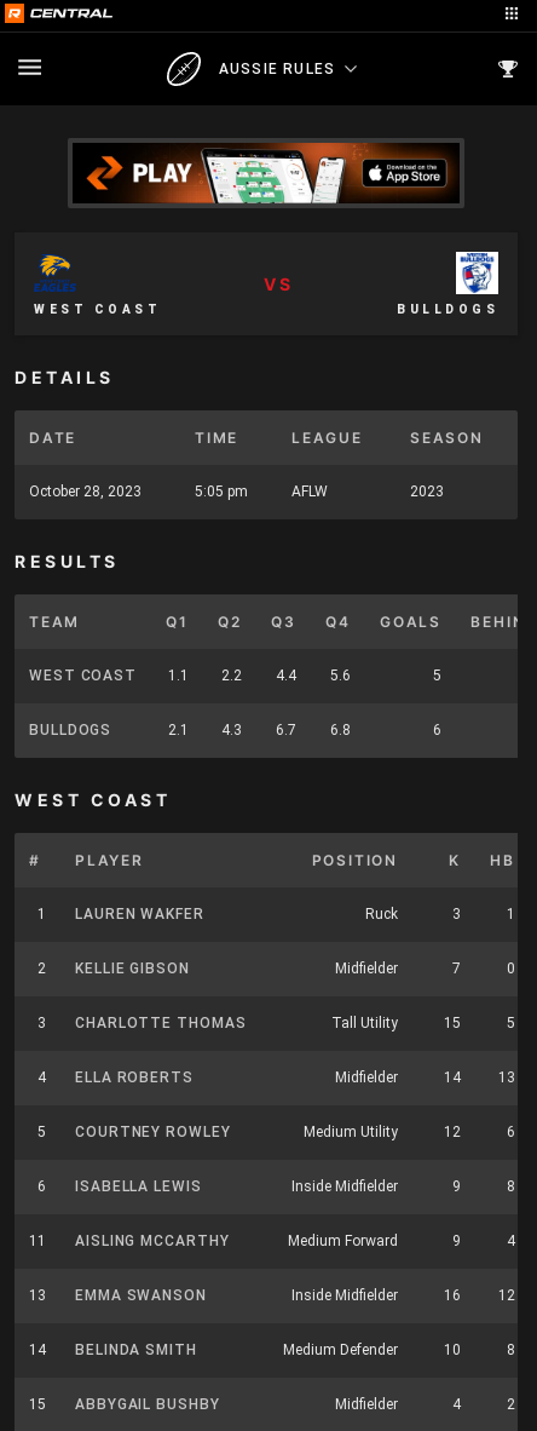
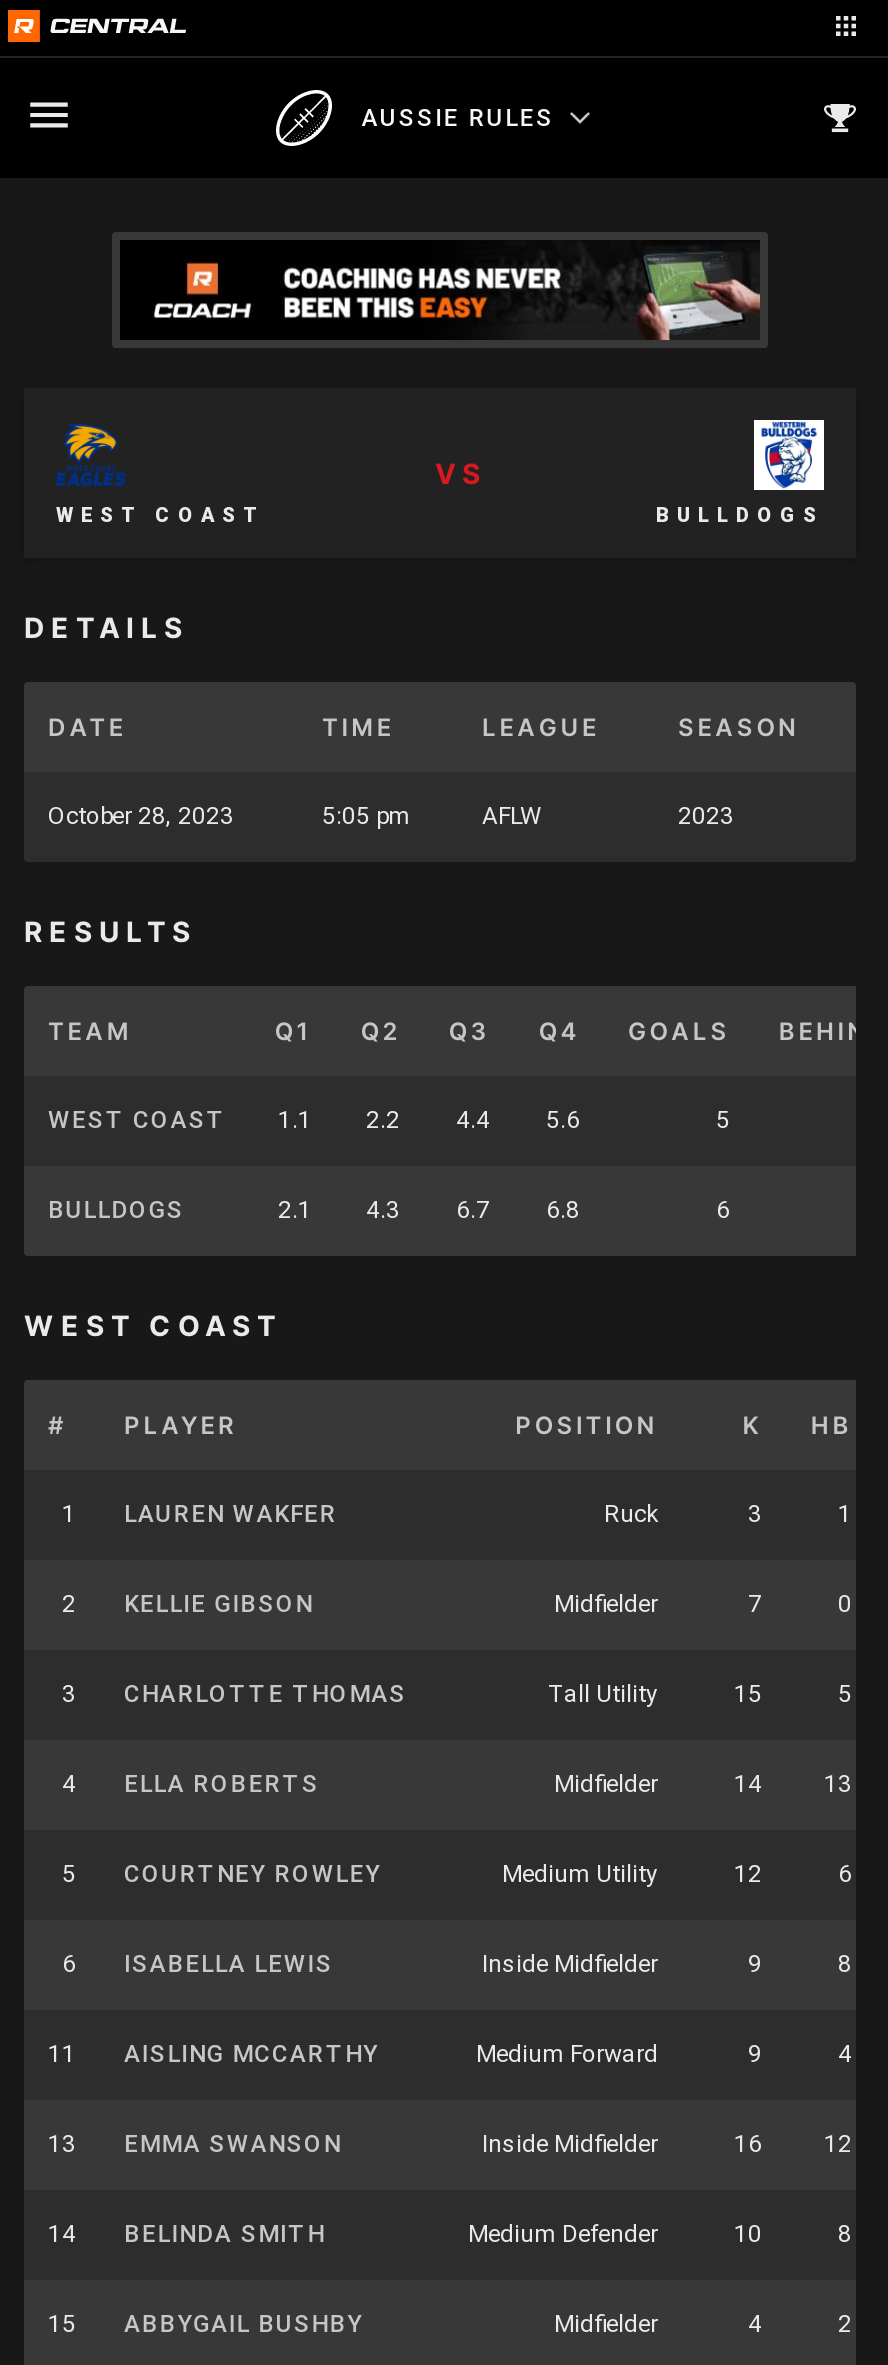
[86,142,460,205] [image] -> [144,238,762,342] [image]

